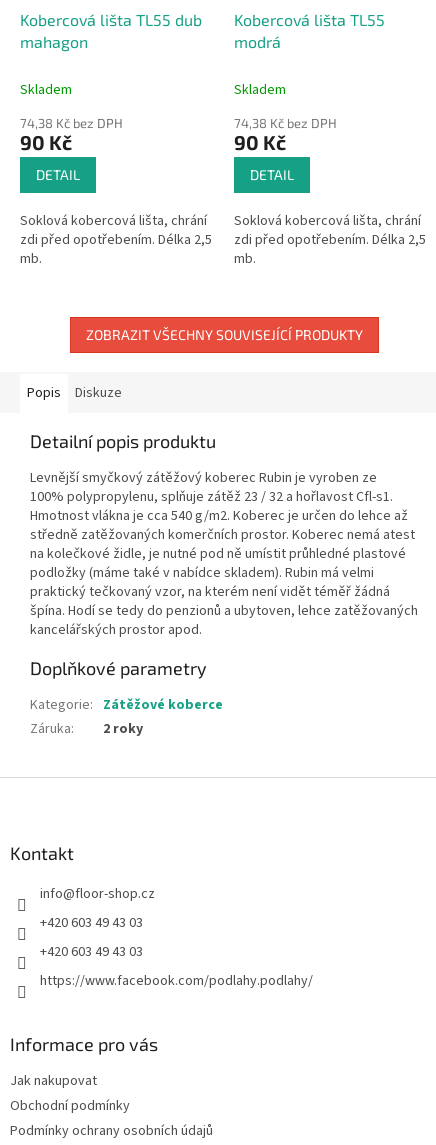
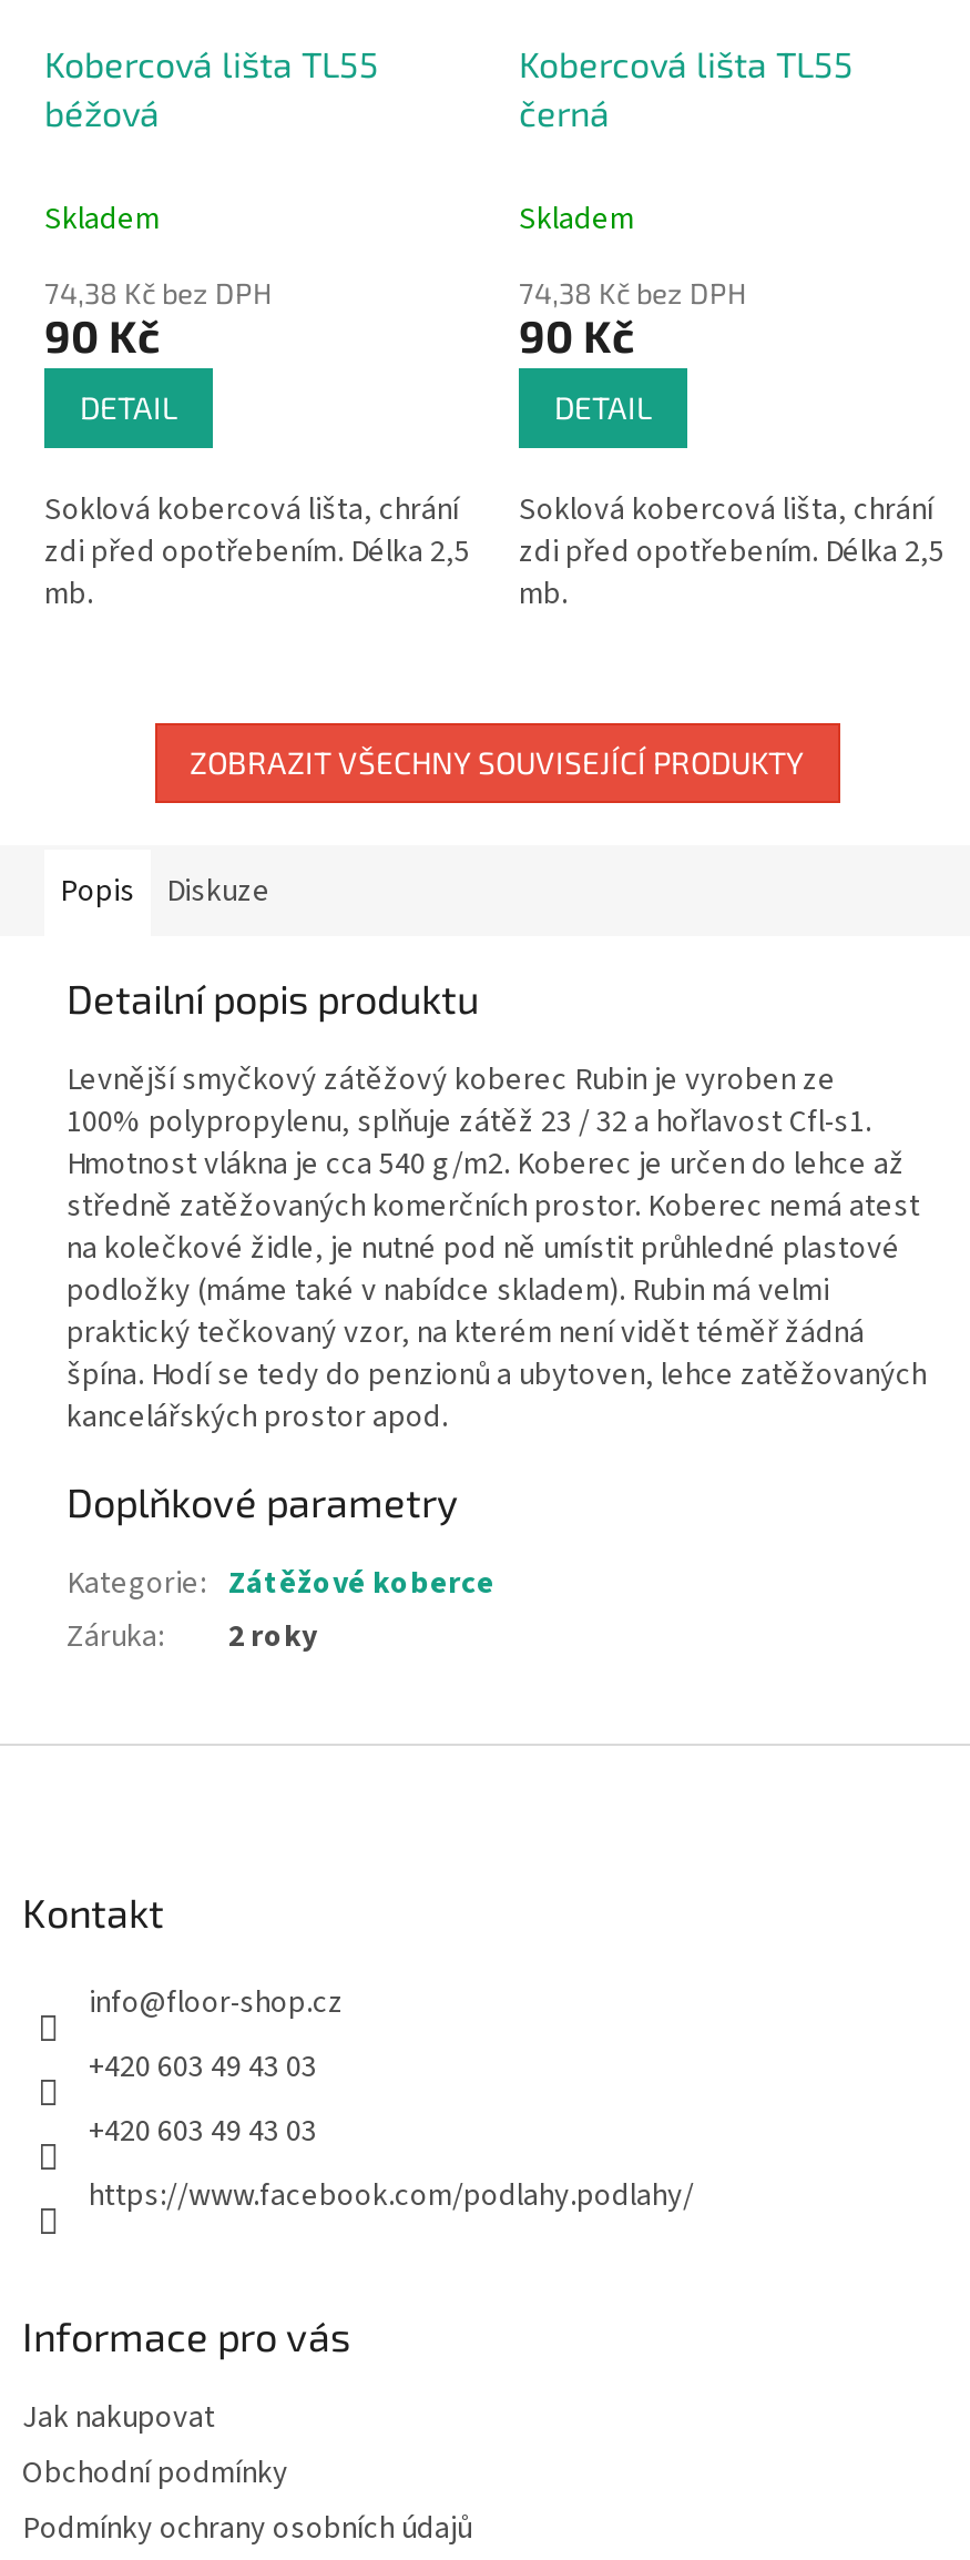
[20,10,202,51] Kobercová lišta TL55 dub | mahagon -> [44,42,379,133] Kobercová lišta TL55 | béžová
[234,32,281,51] modrá -> [519,91,610,133] černá

